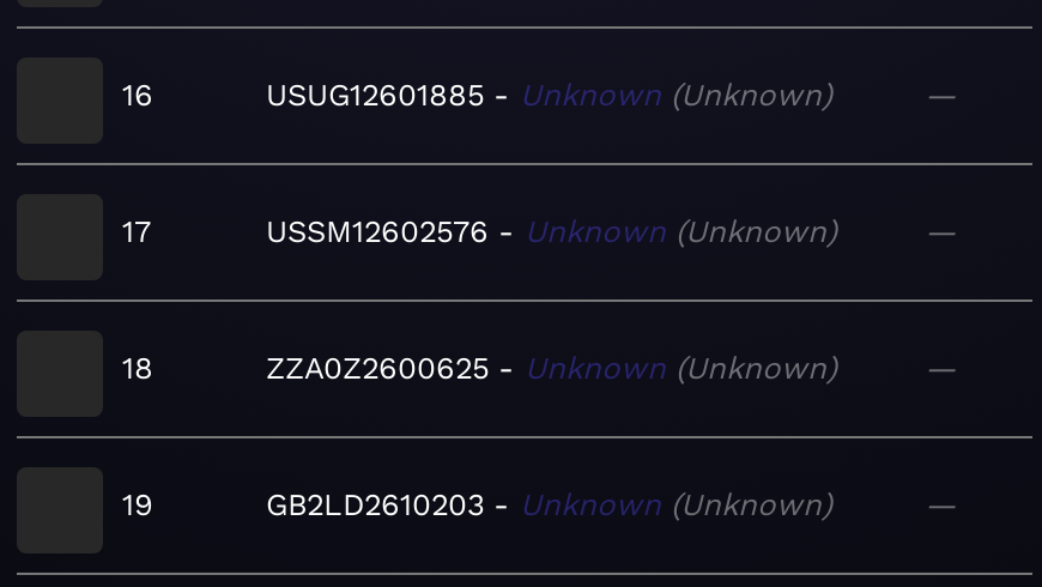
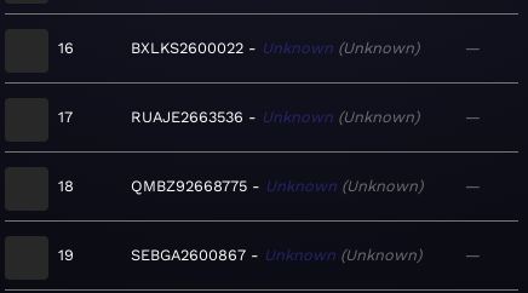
[266,78,484,114] USUG12601885 -> [131,39,243,57] BXLKS2600022
[266,214,489,250] USSM12602576 -> [131,108,243,126] RUAJE2663536
[266,351,489,387] ZZA0Z2600625 -> [131,177,247,195] QMBZ92668775
[266,487,484,523] GB2LD2610203 -> [131,246,246,264] SEBGA2600867

